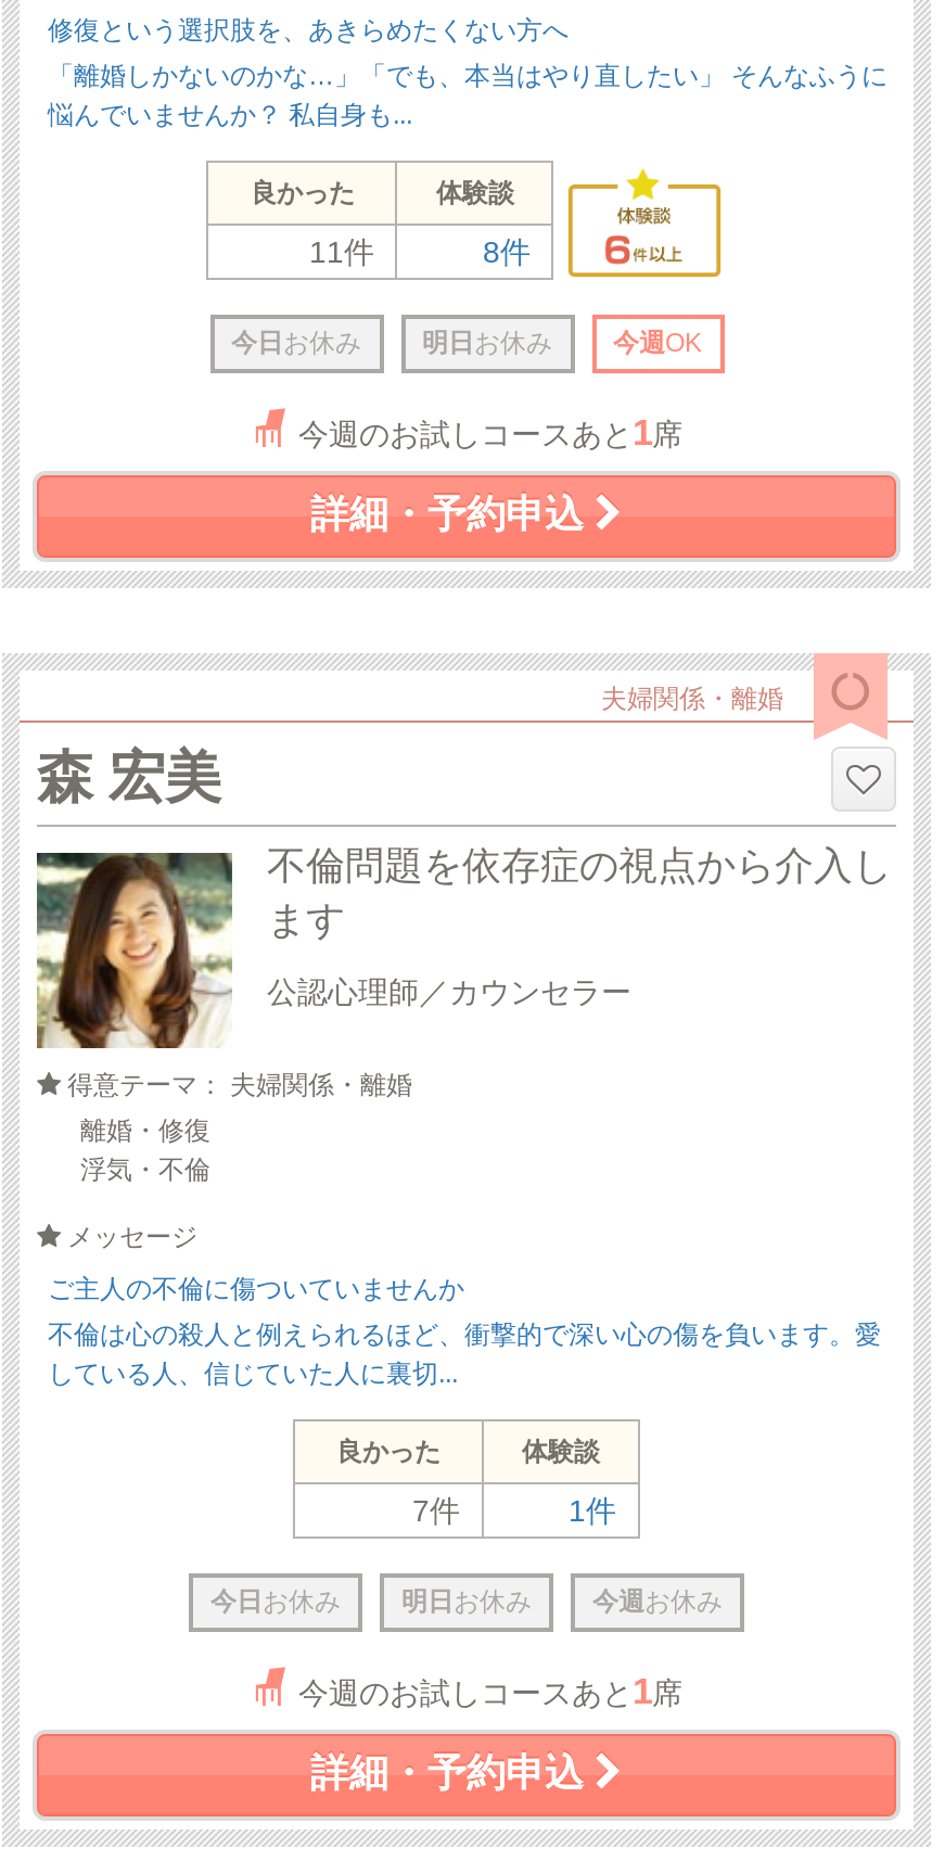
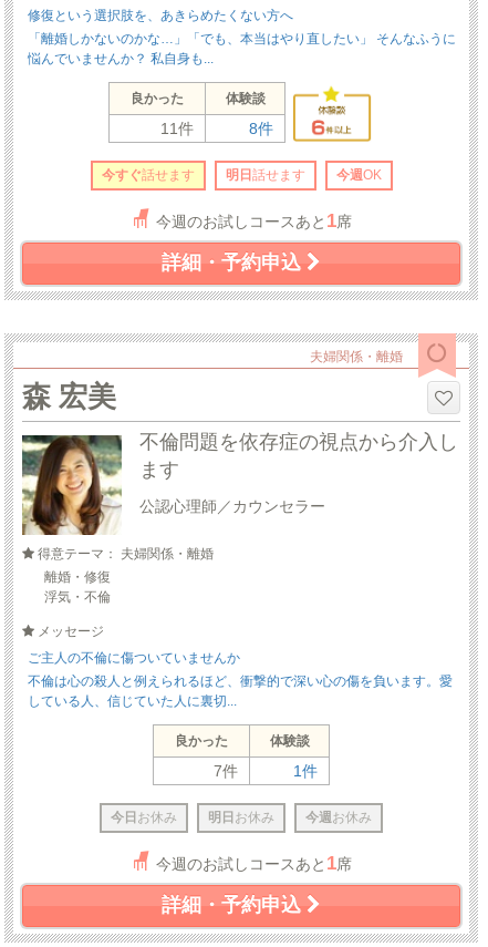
[231,328,552,358] 今日お休み | 明日お休み -> [101,167,305,183] 今すぐ話せます | 明日話せます

